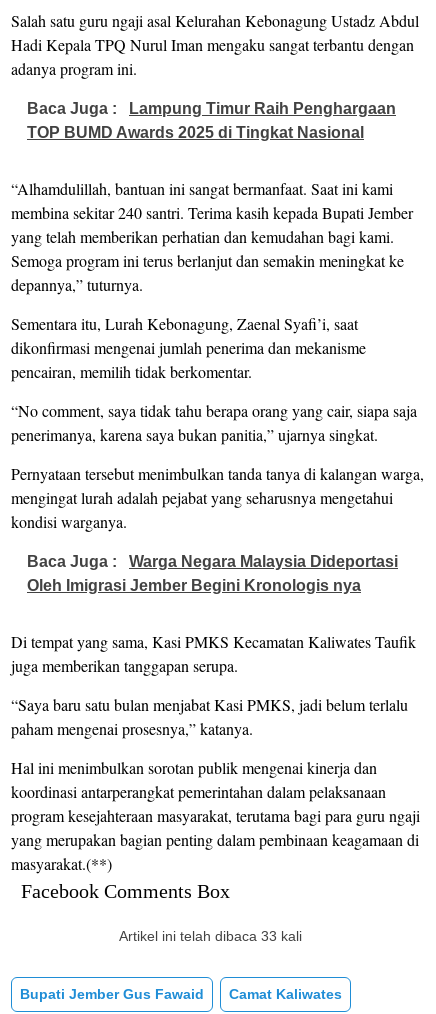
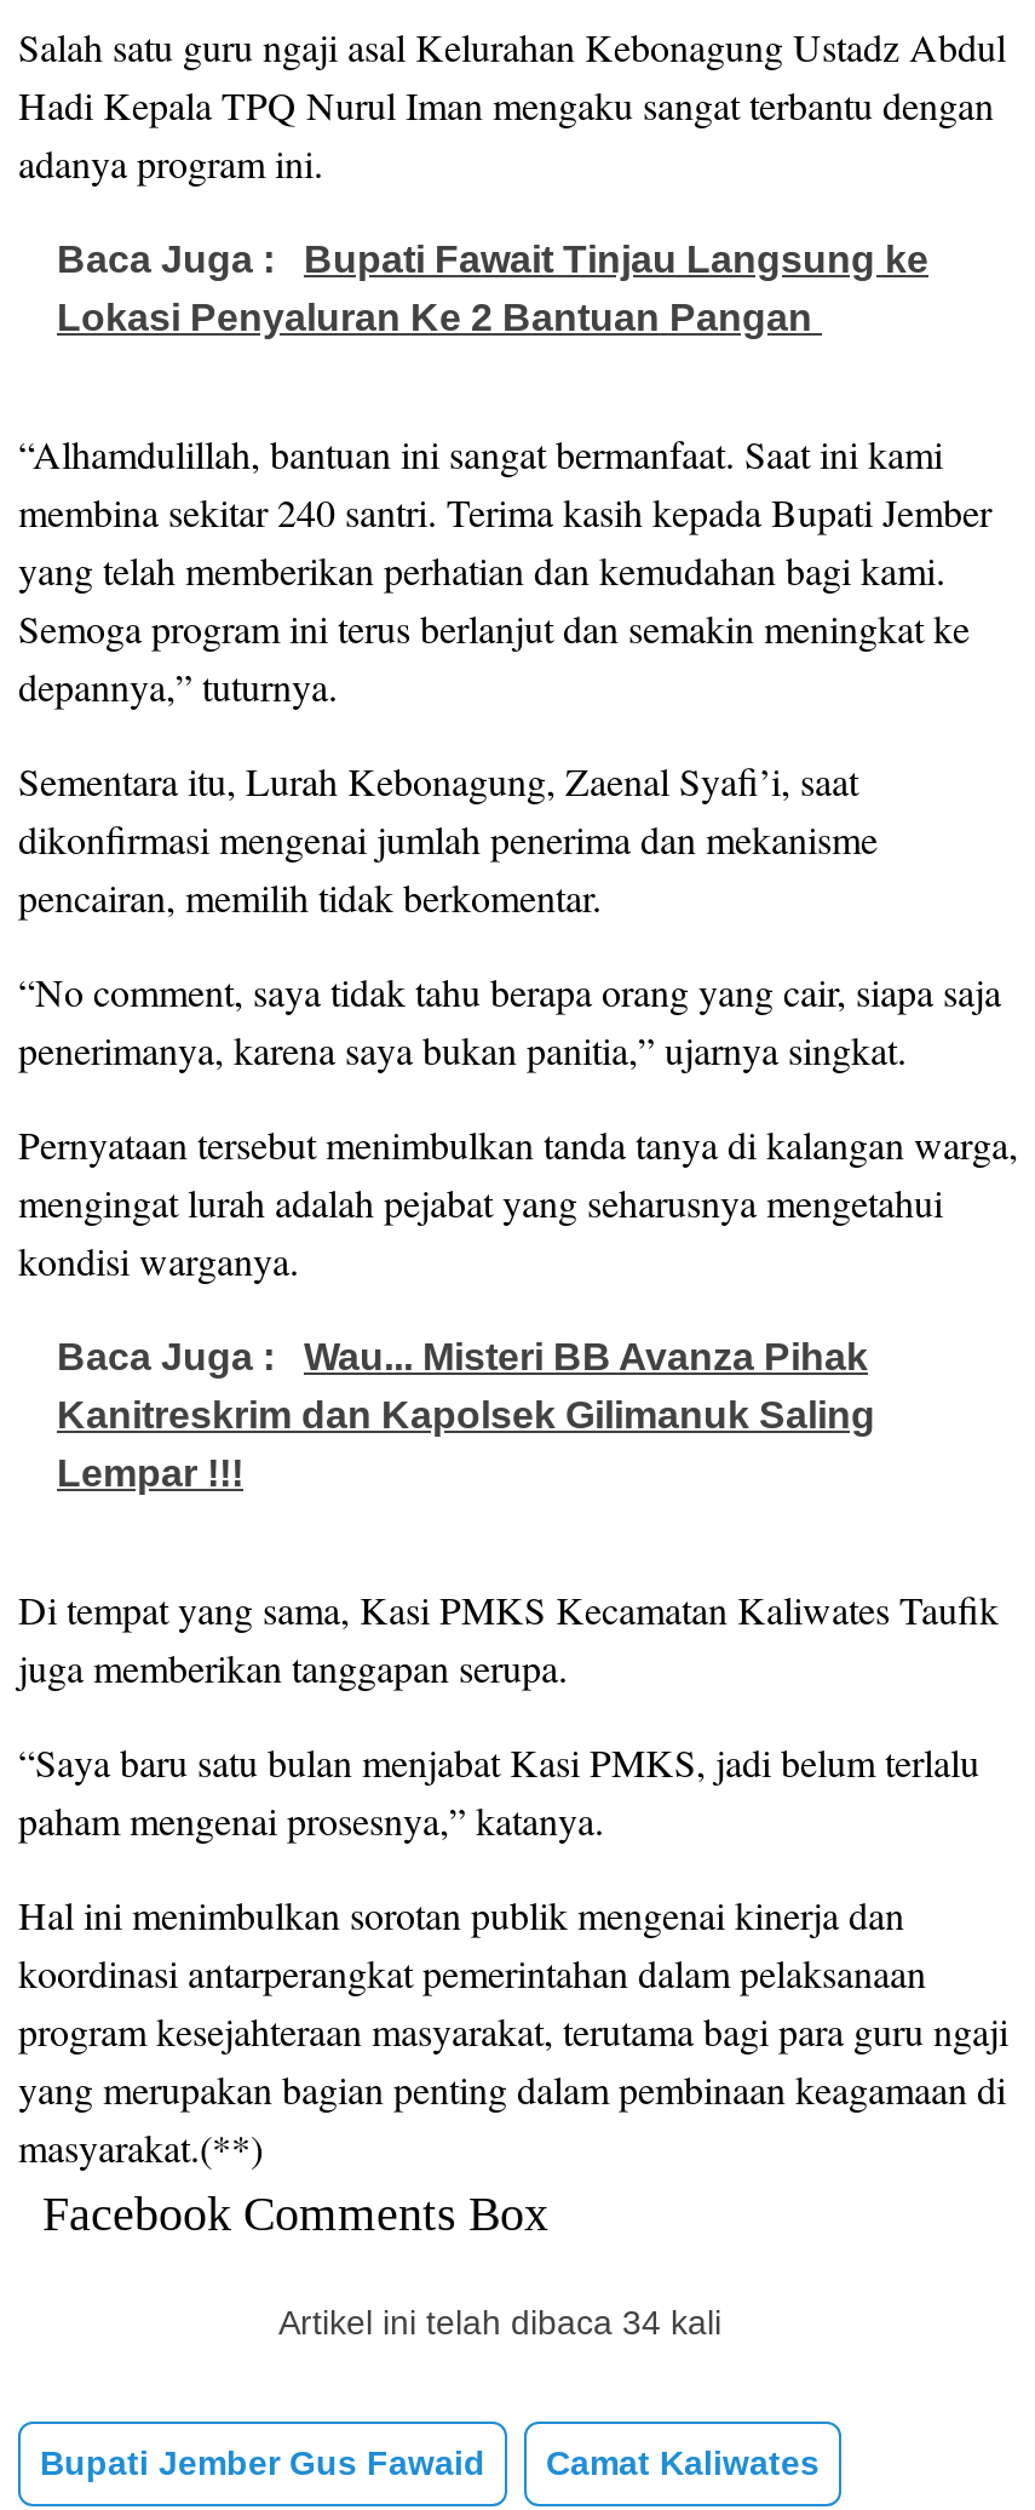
[27,99,396,140] Baca Juga : Lampung Timur Raih Penghargaan | TOP BUMD Awards 2025 di Tingkat Nasional -> [57,237,928,337] Baca Juga : Bupati Fawait Tinjau Langsung ke | Lokasi Penyaluran Ke 2 Bantuan Pangan
[27,552,398,593] Baca Juga : Warga Negara Malaysia Dideportasi | Oleh Imigrasi Jember Begini Kronologis nya -> [57,1335,875,1492] Baca Juga : Wau... Misteri BB Avanza Pihak | Kanitreskrim dan Kapolsek Gilimanuk Saling | Lempar !!!
[118,927,301,943] Artikel ini telah dibaca 33 kali -> [278,2302,721,2340] Artikel ini telah dibaca 34 kali

